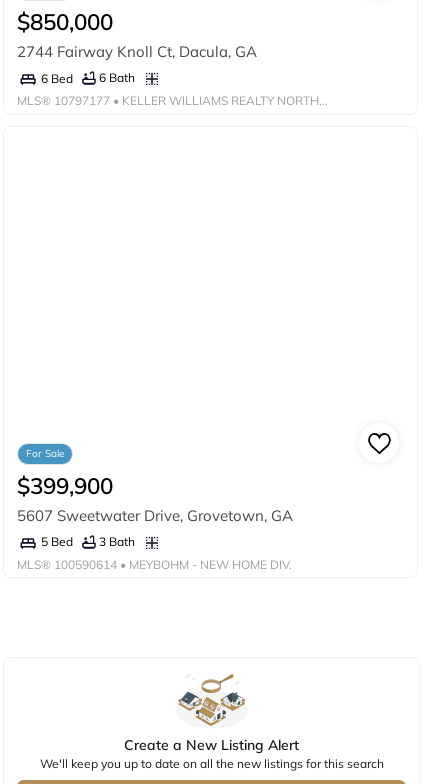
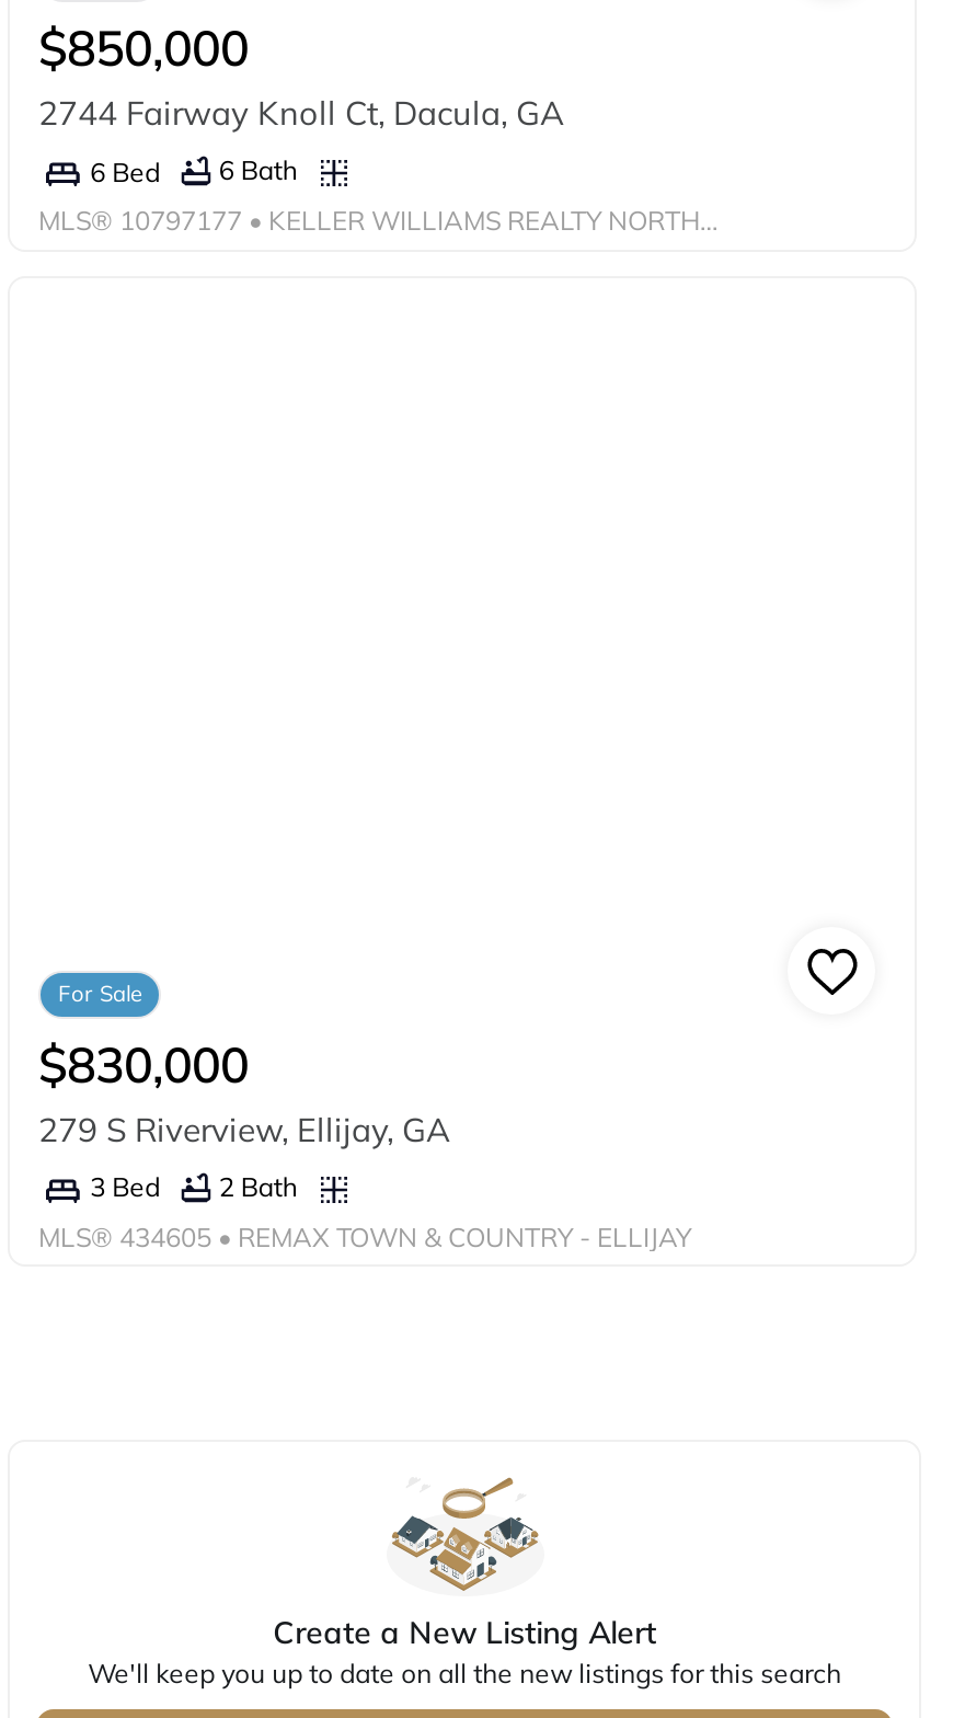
[17,471,293,525] $399,900 | 5607 Sweetwater Drive, Grovetown, GA -> [38,1031,450,1151] $830,000 | 279 S Riverview, Ellijay, GA
[41,534,135,549] 5 Bed | 3 Bath -> [90,1170,298,1204] 3 Bed | 2 Bath
[17,557,292,572] MLS® 100590614 • MEYBOHM - NEW HOME DIV. -> [38,1220,691,1253] MLS® 434605 • REMAX TOWN & COUNTRY - ELLIJAY

